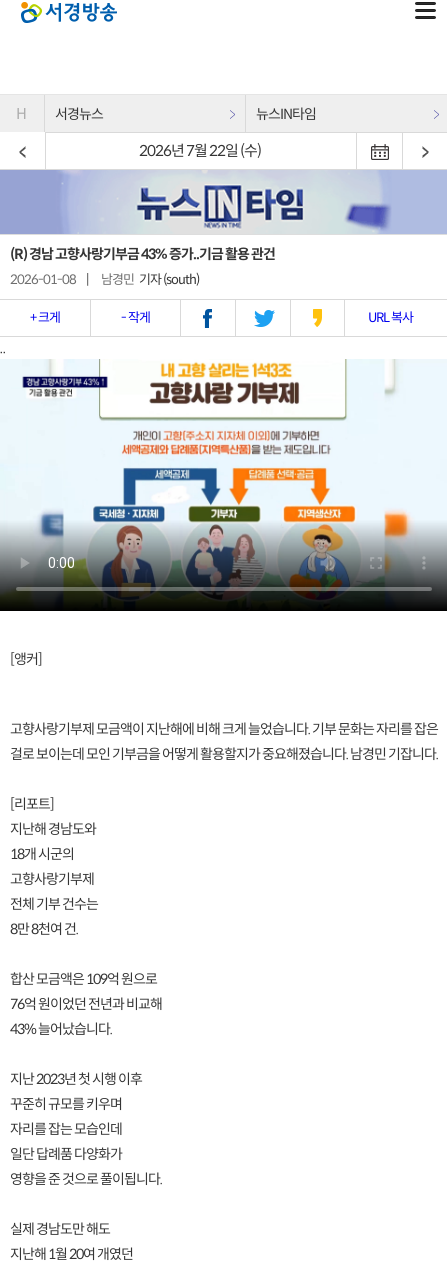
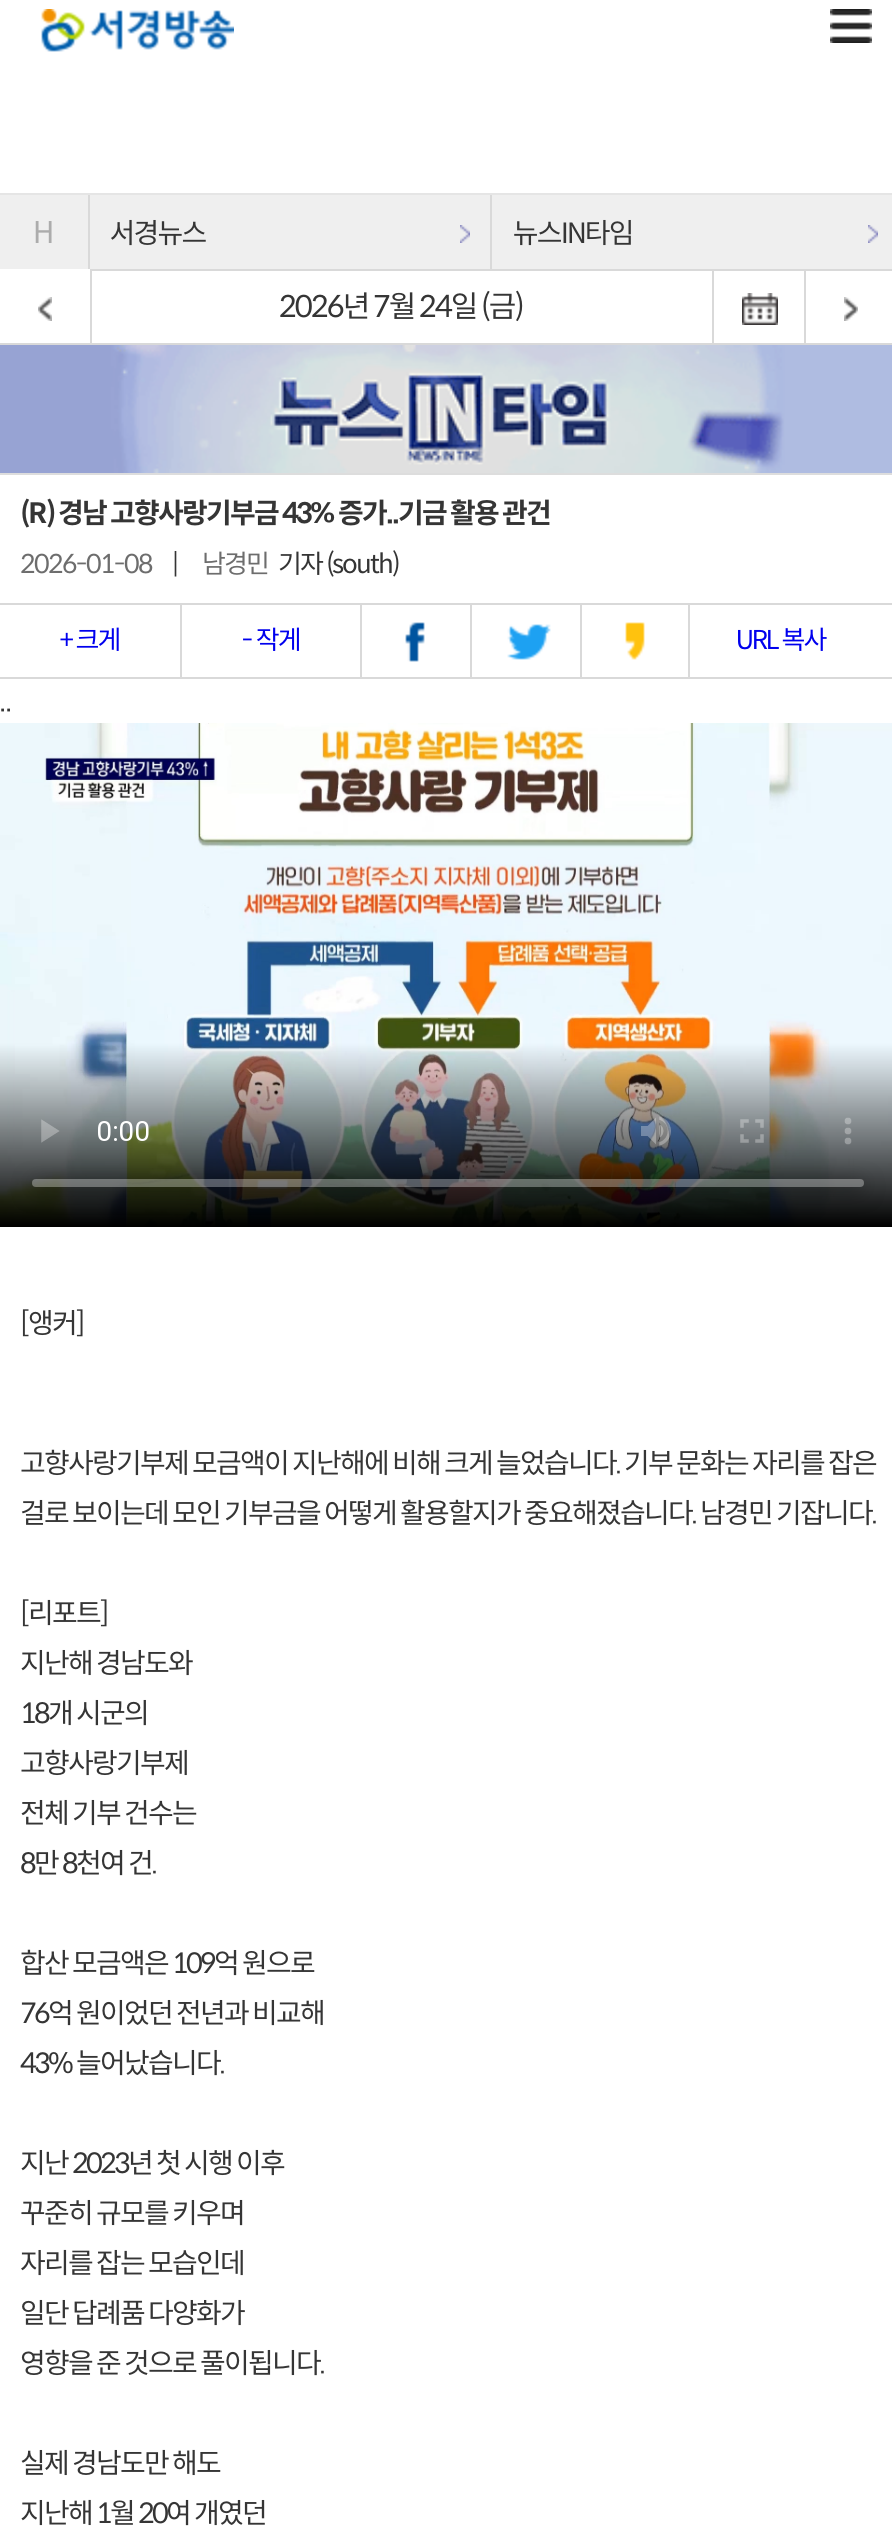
[139,141,261,160] 2026년 7월 22일 (수) -> [279,288,523,326] 2026년 7월 24일 (금)

